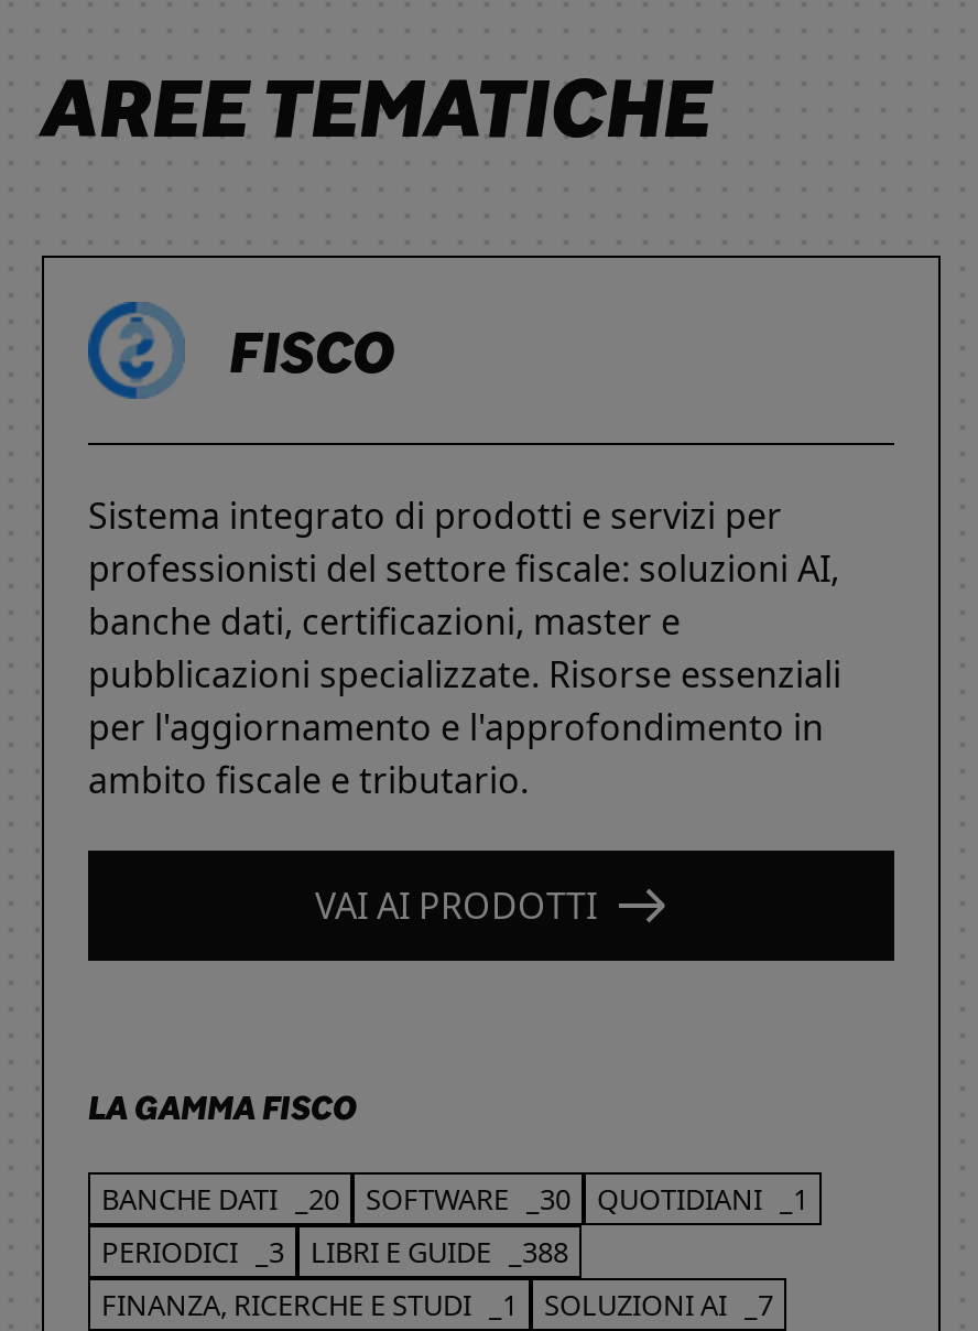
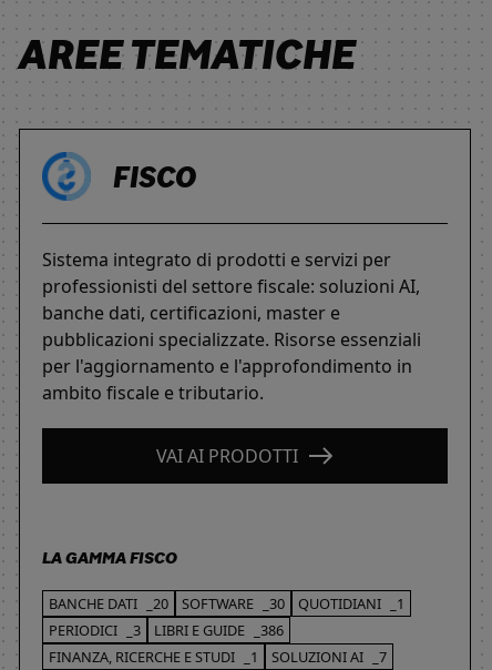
[101,1231,568,1270] PERIODICI _3 LIBRI E GUIDE _388 -> [49,620,284,639] PERIODICI _3 LIBRI E GUIDE _386

